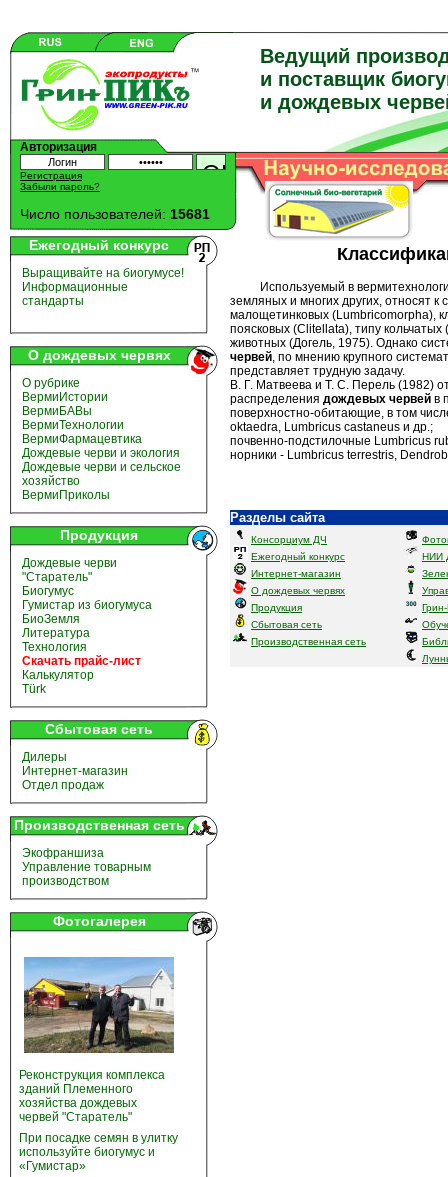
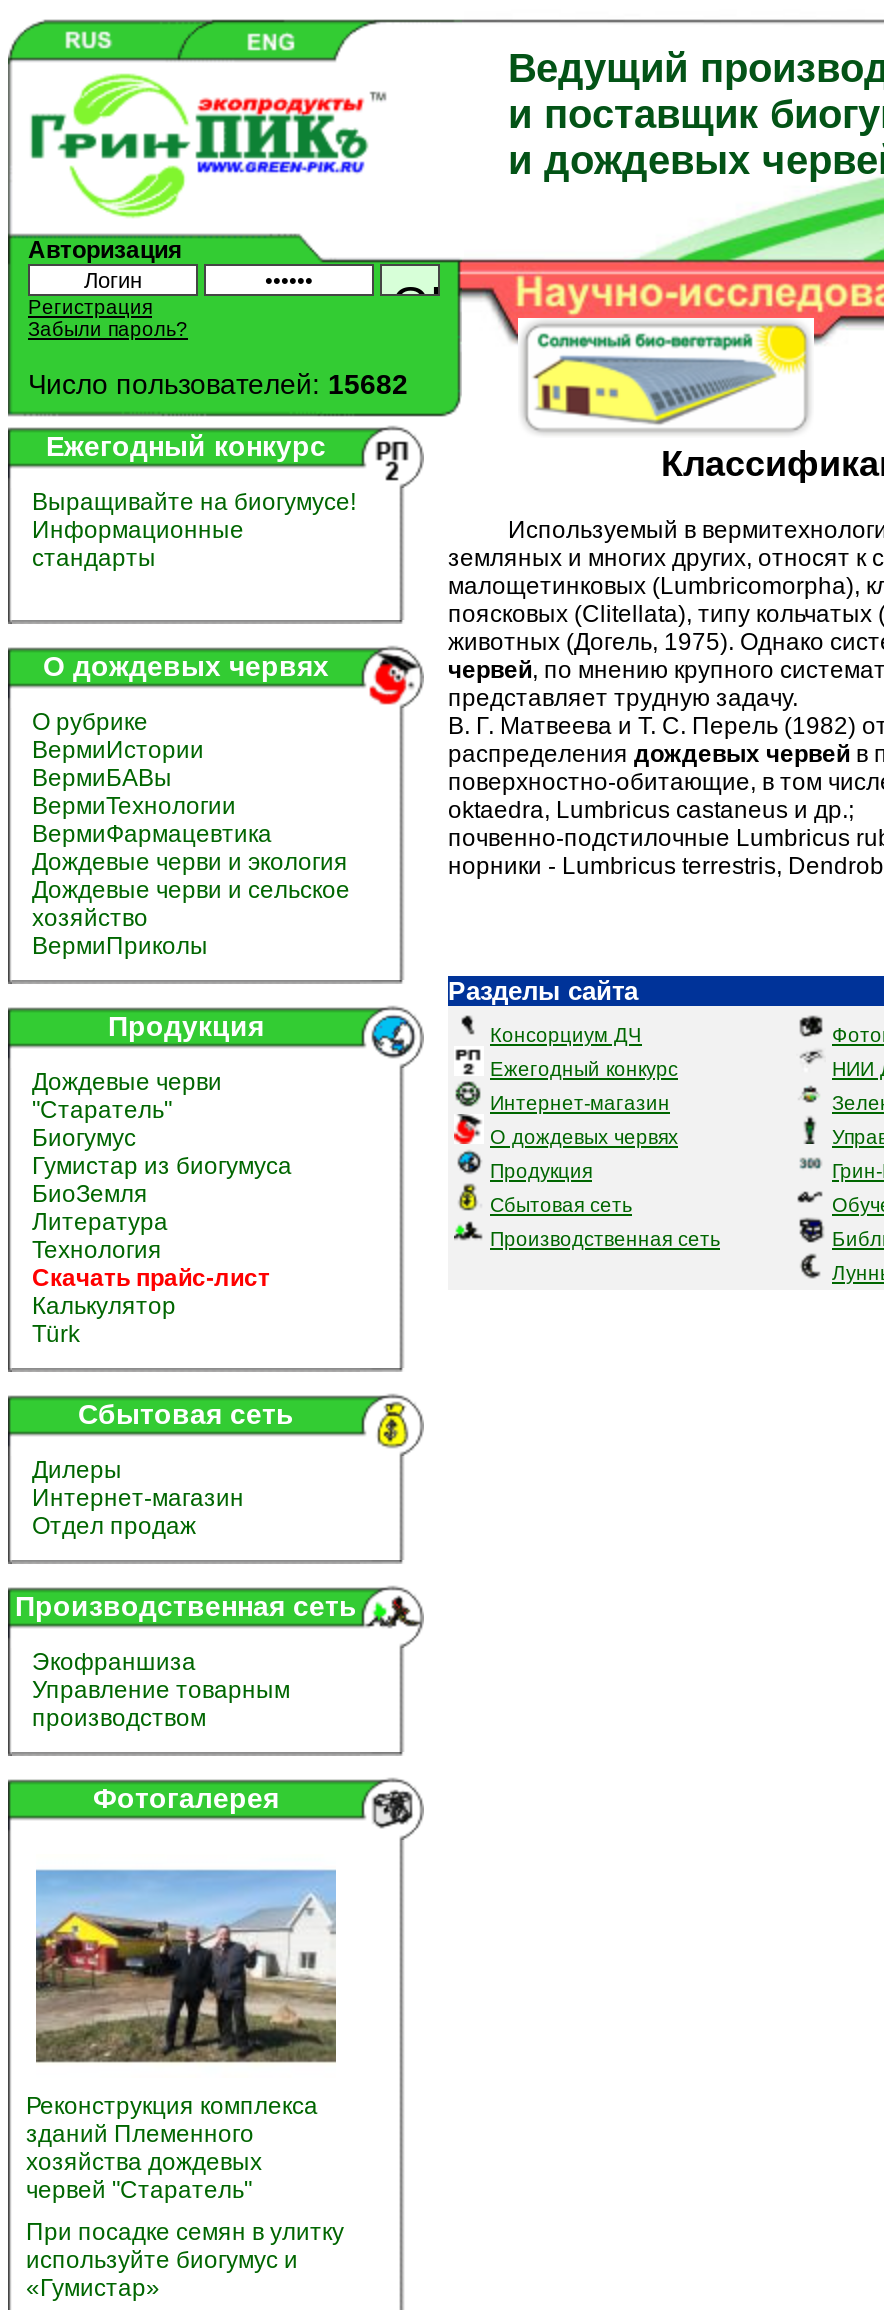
[20,206,210,222] Число пользователей: 15681 -> [28,368,408,400] Число пользователей: 15682

